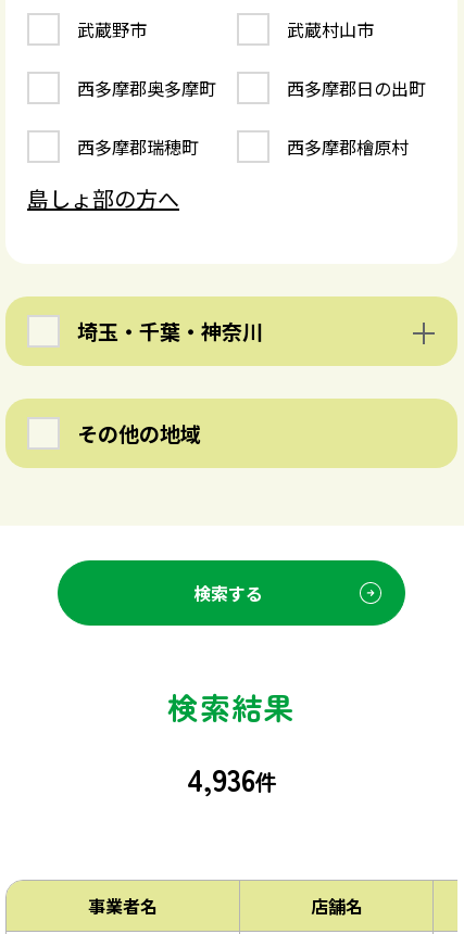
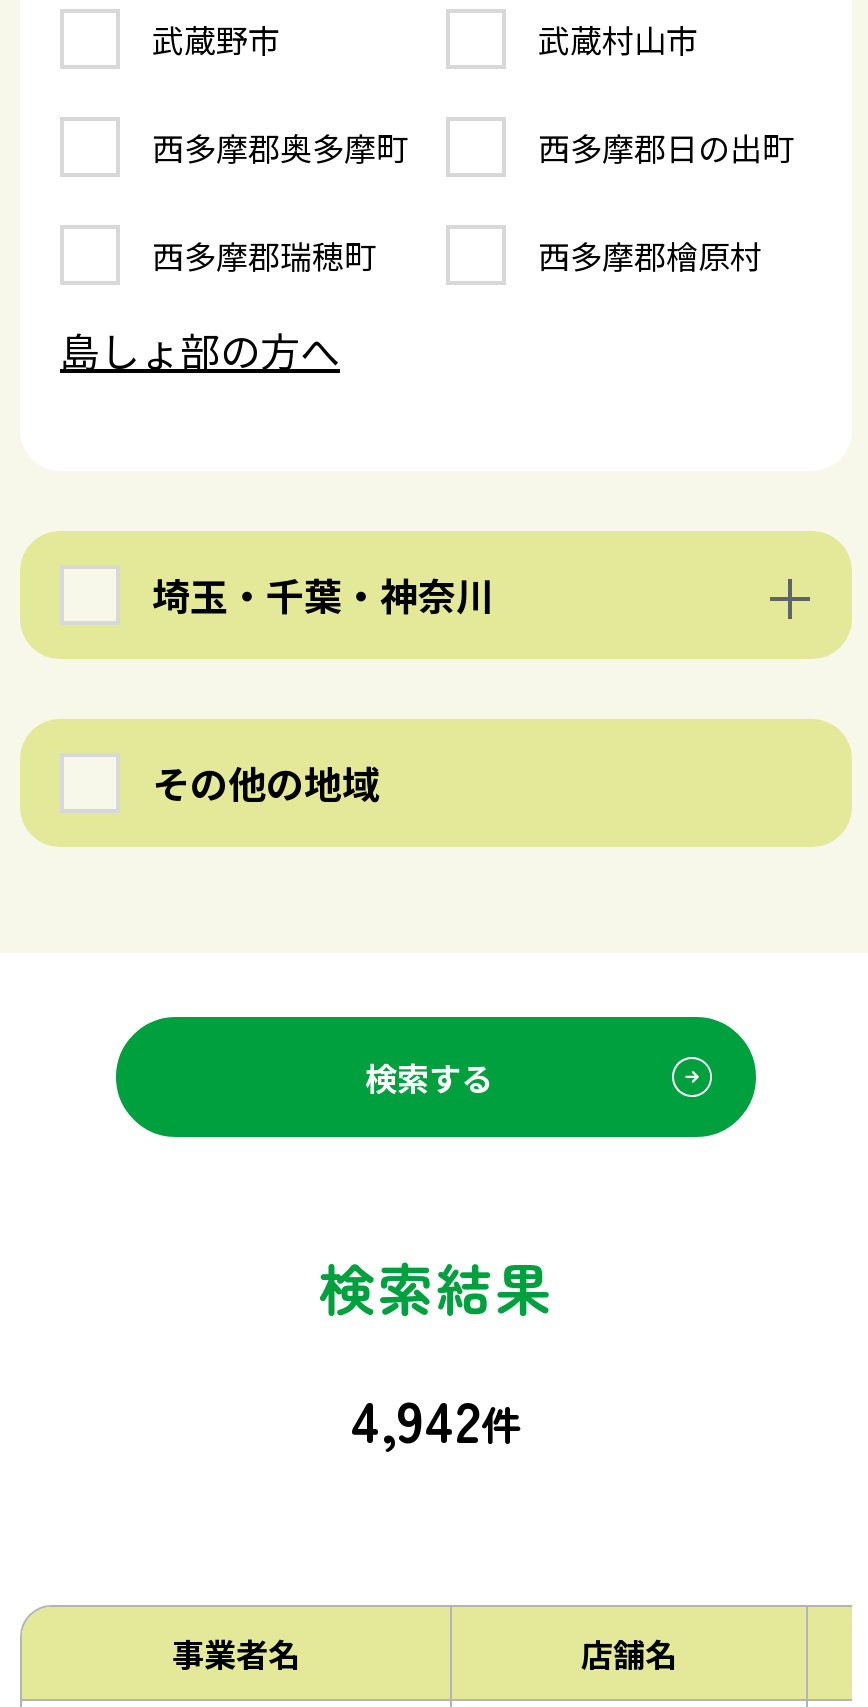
[186,757,277,800] 4,936件 -> [351,1379,521,1459] 4,942件

